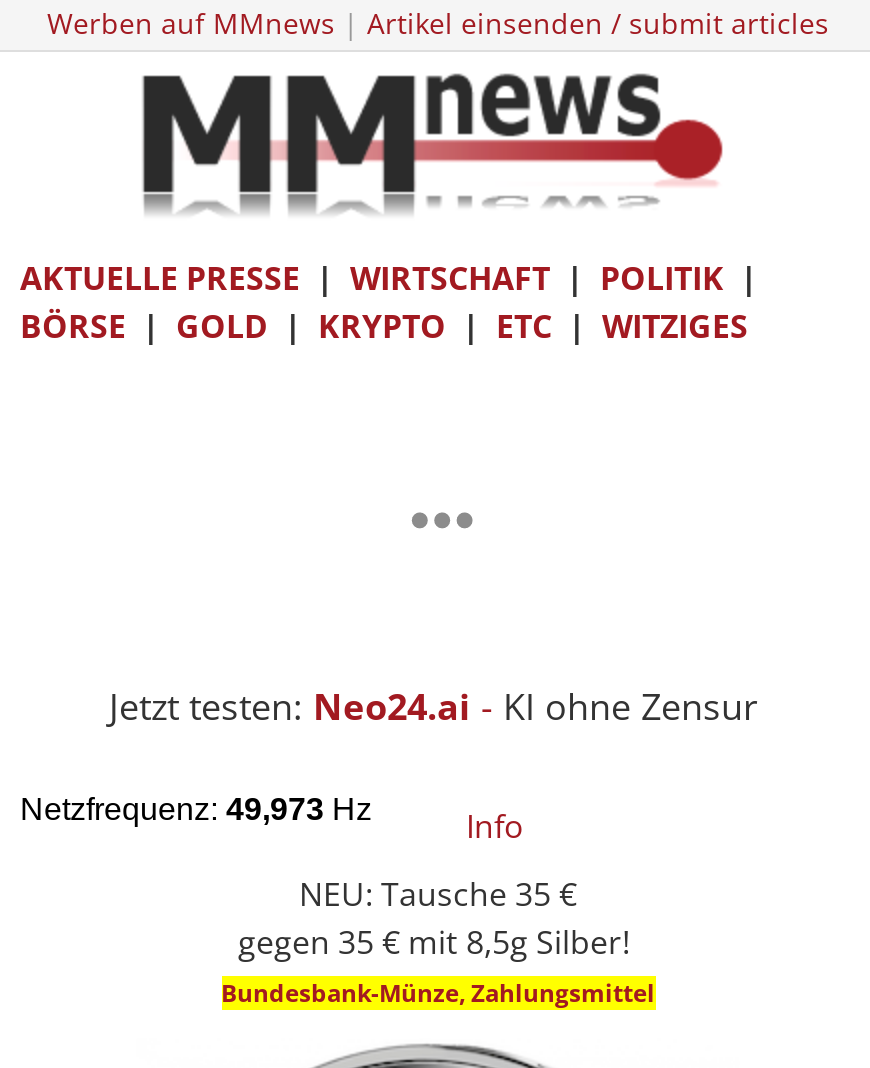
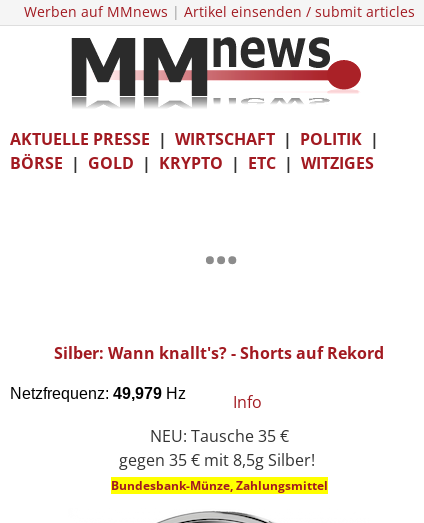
[109,682,767,730] Jetzt testen: Neo24.ai - KI ohne Zensur -> [54,342,384,364] Silber: Wann knallt's? - Shorts auf Rekord

